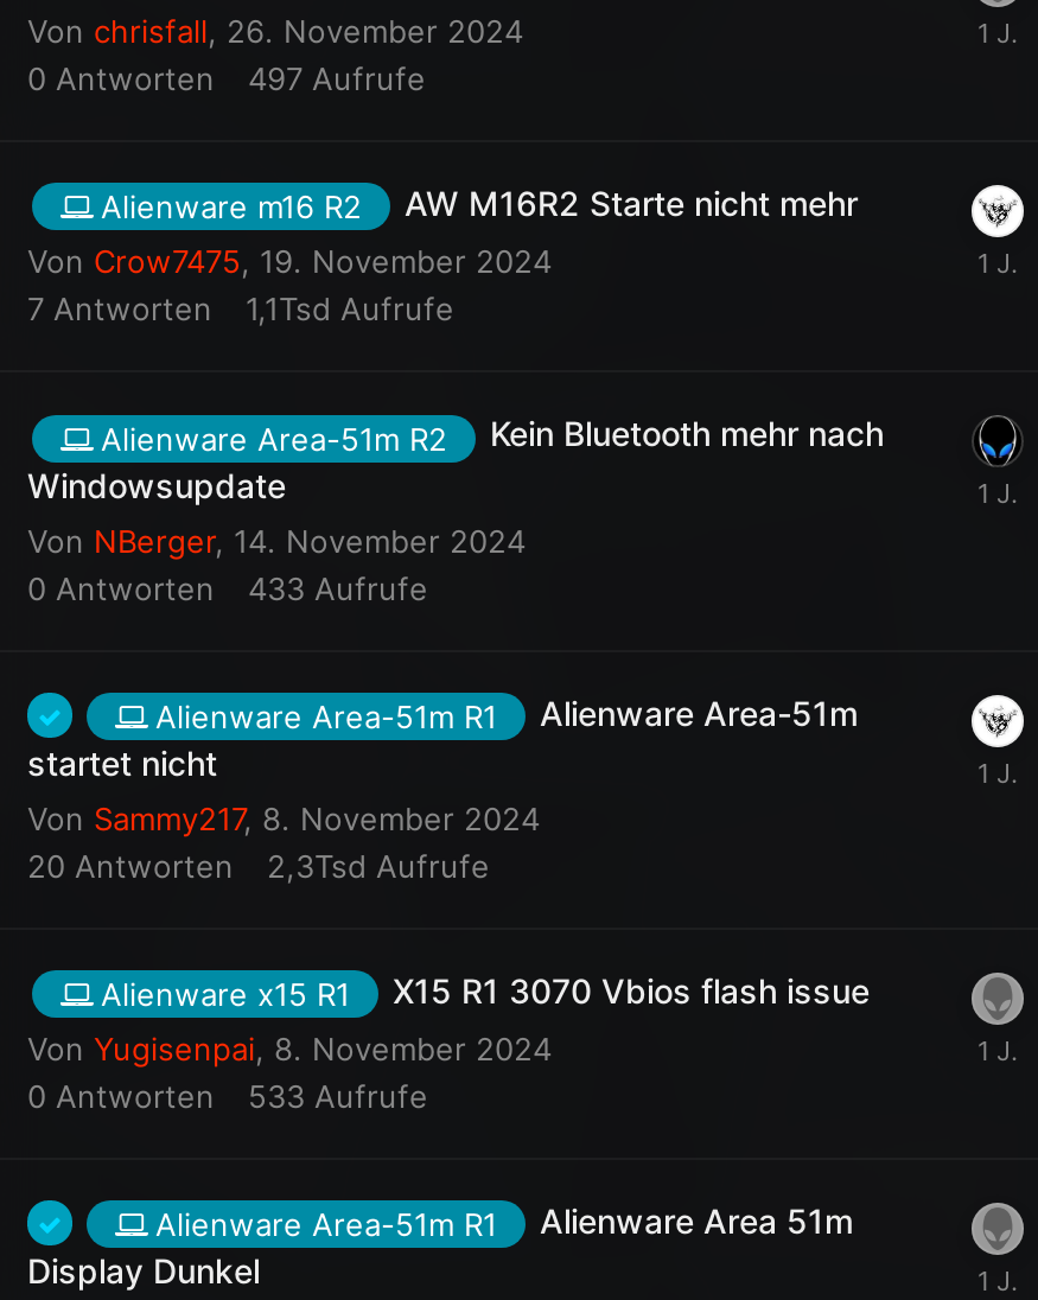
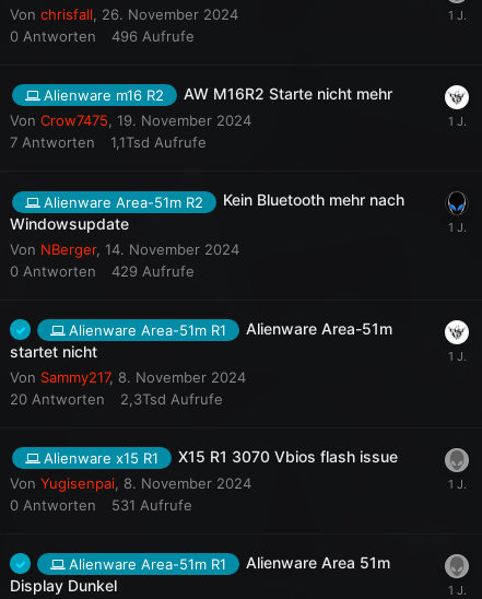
[27,60,426,98] 0 Antworten 497 Aufrufe -> [10,28,195,45] 0 Antworten 496 Aufrufe
[27,568,428,606] 0 Antworten 433 Aufrufe -> [10,262,195,279] 0 Antworten 429 Aufrufe
[27,1077,428,1115] 0 Antworten 533 Aufrufe -> [10,496,192,514] 0 Antworten 531 Aufrufe

